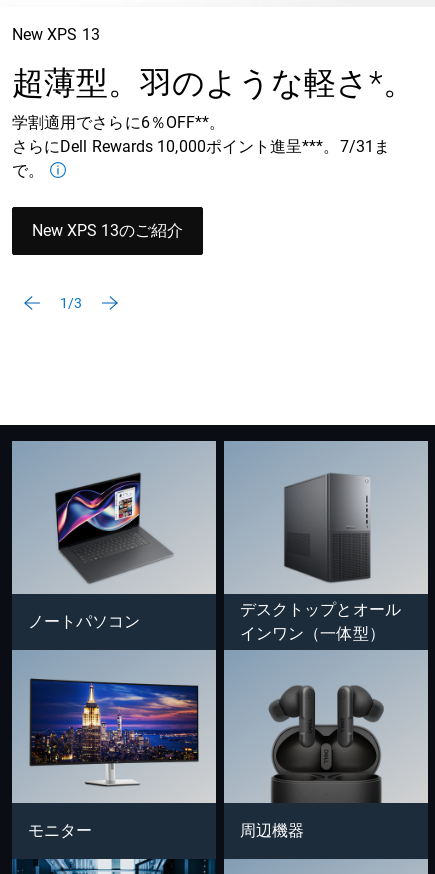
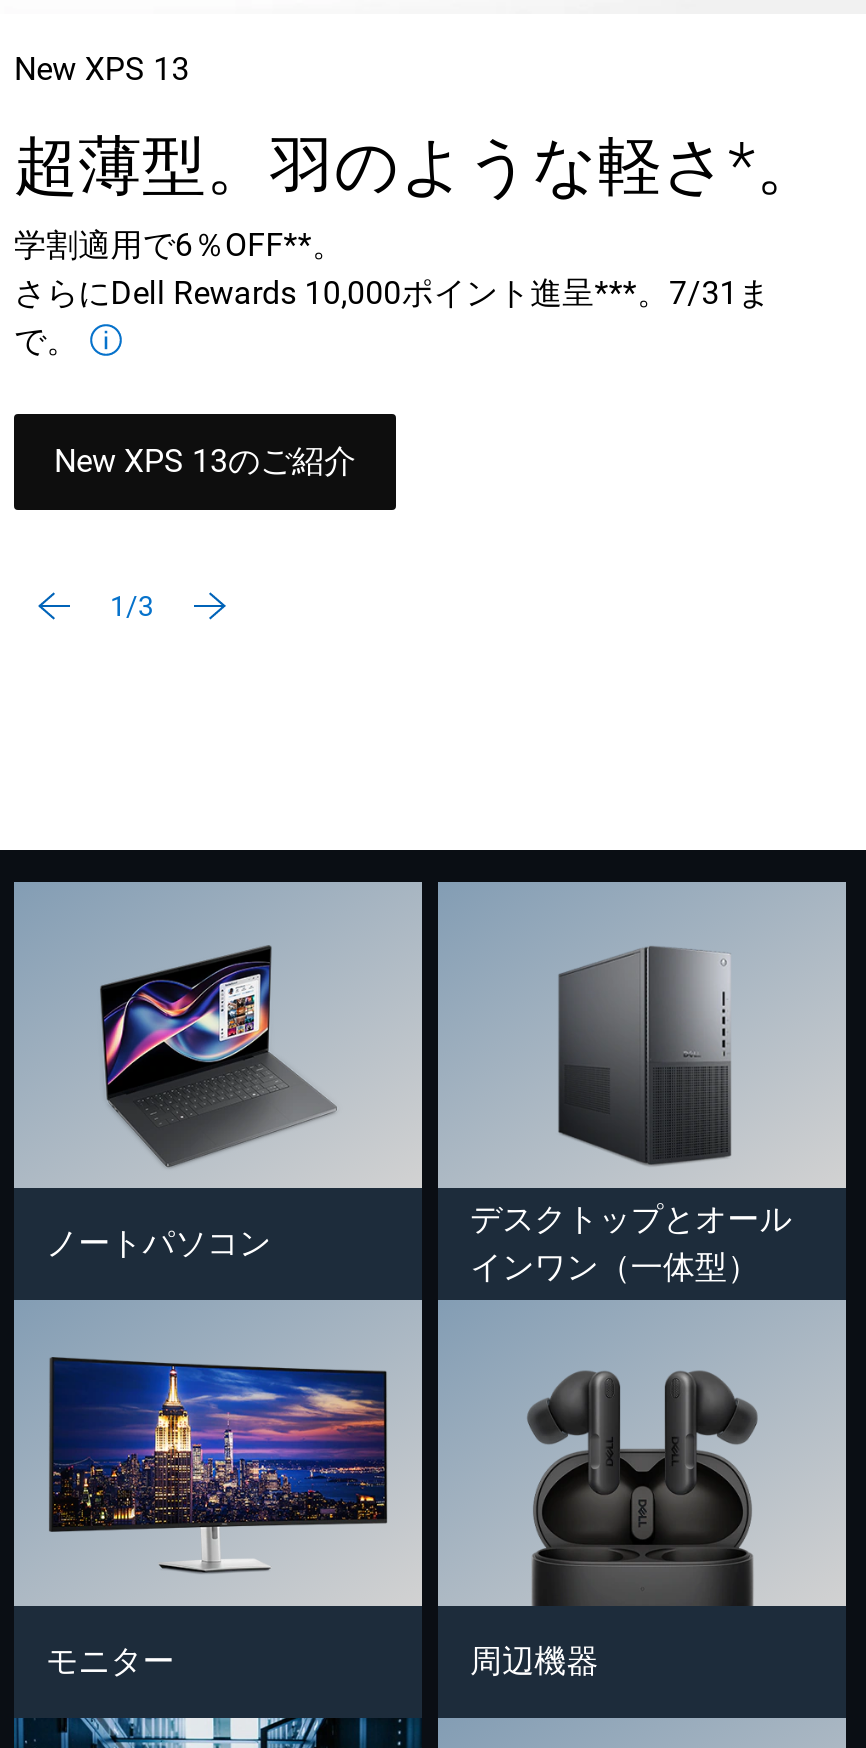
[12,113,225,132] 学割適用でさらに6％OFF**。 -> [14,226,344,264] 学割適用で6％OFF**。

